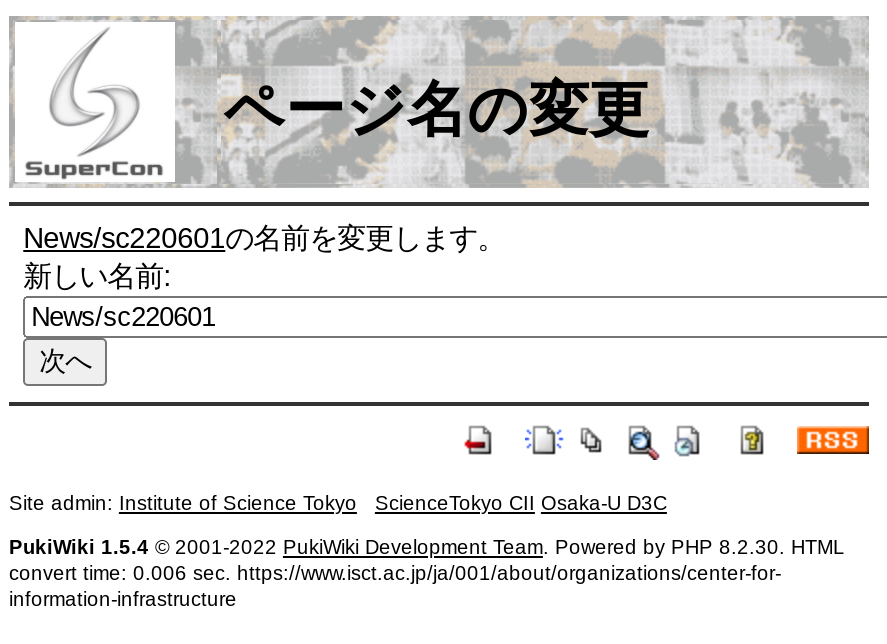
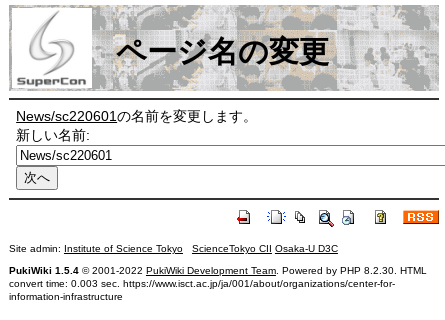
[9,562,781,584] convert time: 0.006 sec. https://www.isct.ac.jp/ja/001/about/organizations/center-for- -> [9,278,395,289] convert time: 0.003 sec. https://www.isct.ac.jp/ja/001/about/organizations/center-for-

